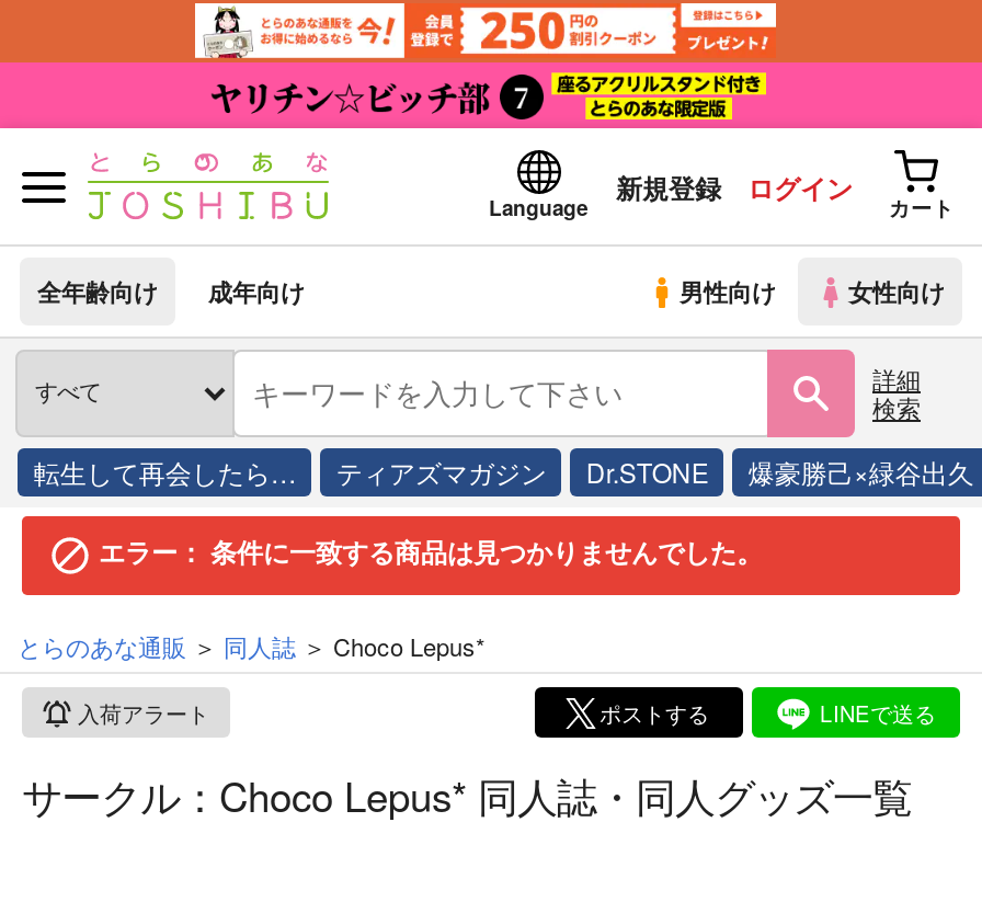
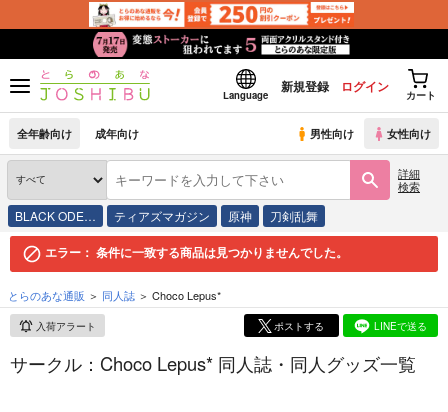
[7,60,975,130] [image] -> [3,28,445,60] [image]
[34,453,297,490] 転生して再会したら… -> [15,207,96,224] BLACK ODE…
[586,453,974,490] Dr.STONE | 爆豪勝己×緑谷出久 -> [228,207,318,224] 原神 | 刀剣乱舞

